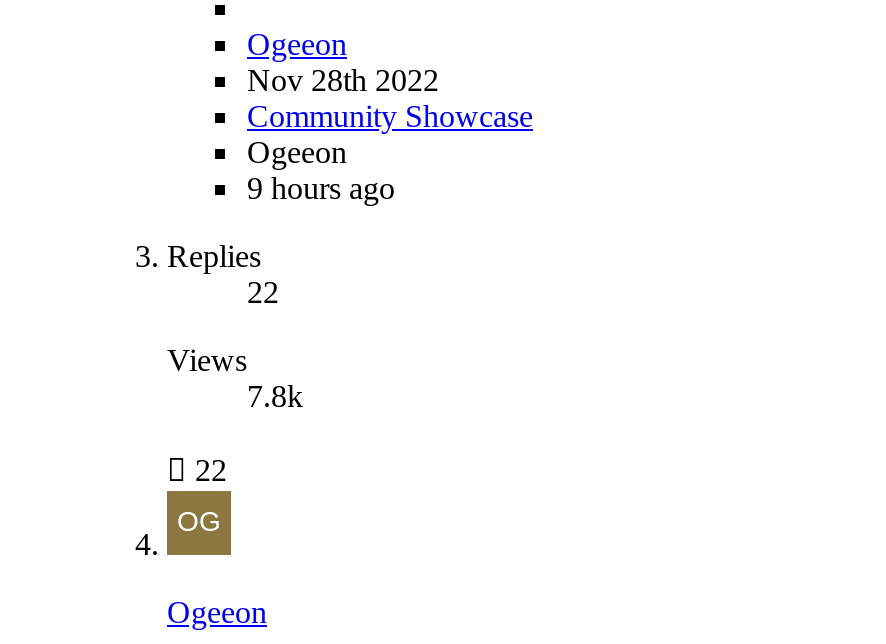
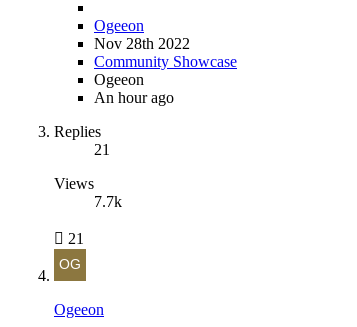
[247,171,395,205] 9 hours ago -> [94,88,174,105] An hour ago
[247,275,279,309] 22 -> [94,140,110,157] 21
[247,379,303,413] 7.8k -> [94,192,122,209] 7.7k
[187,453,227,487] 22 -> [64,229,84,246] 21

